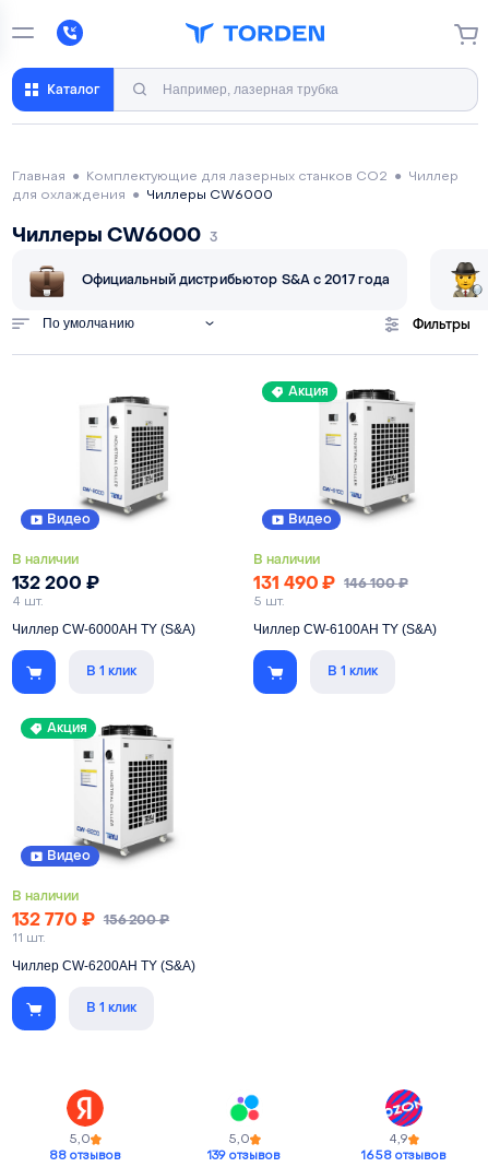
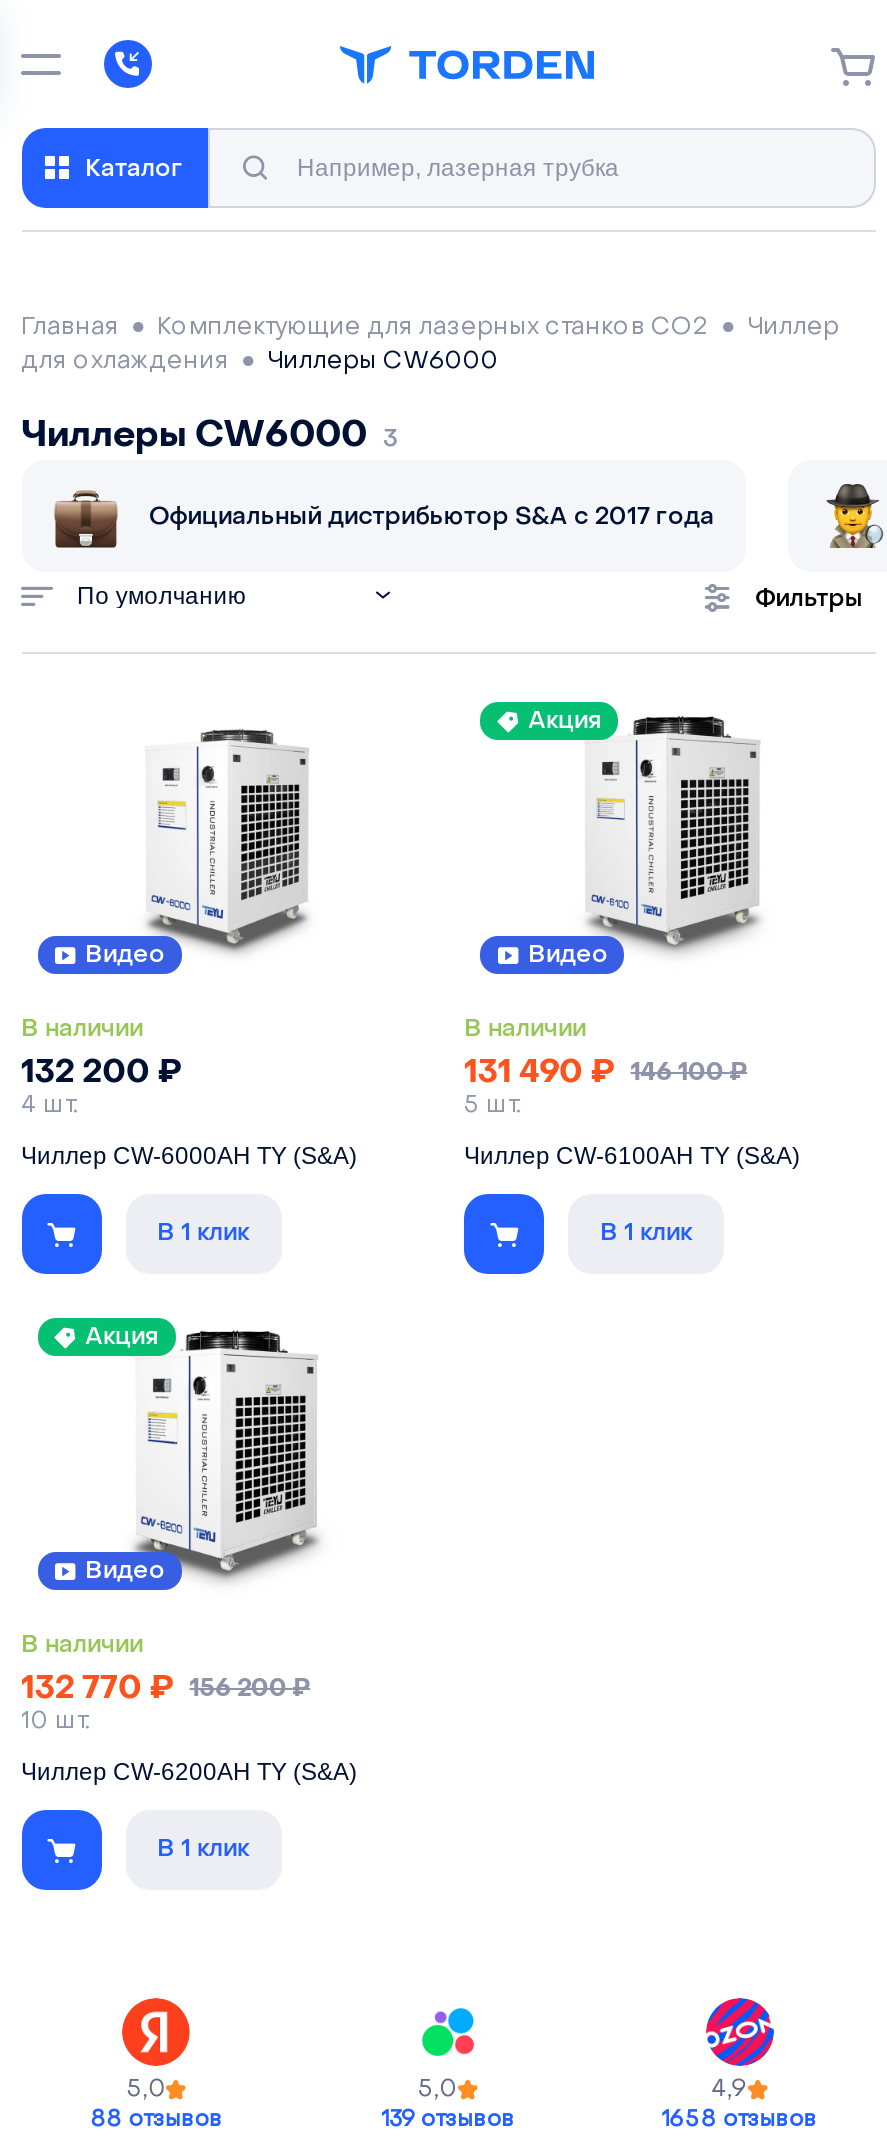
[11,932,45,945] 11 шт. -> [21,1710,91,1734] 10 шт.

